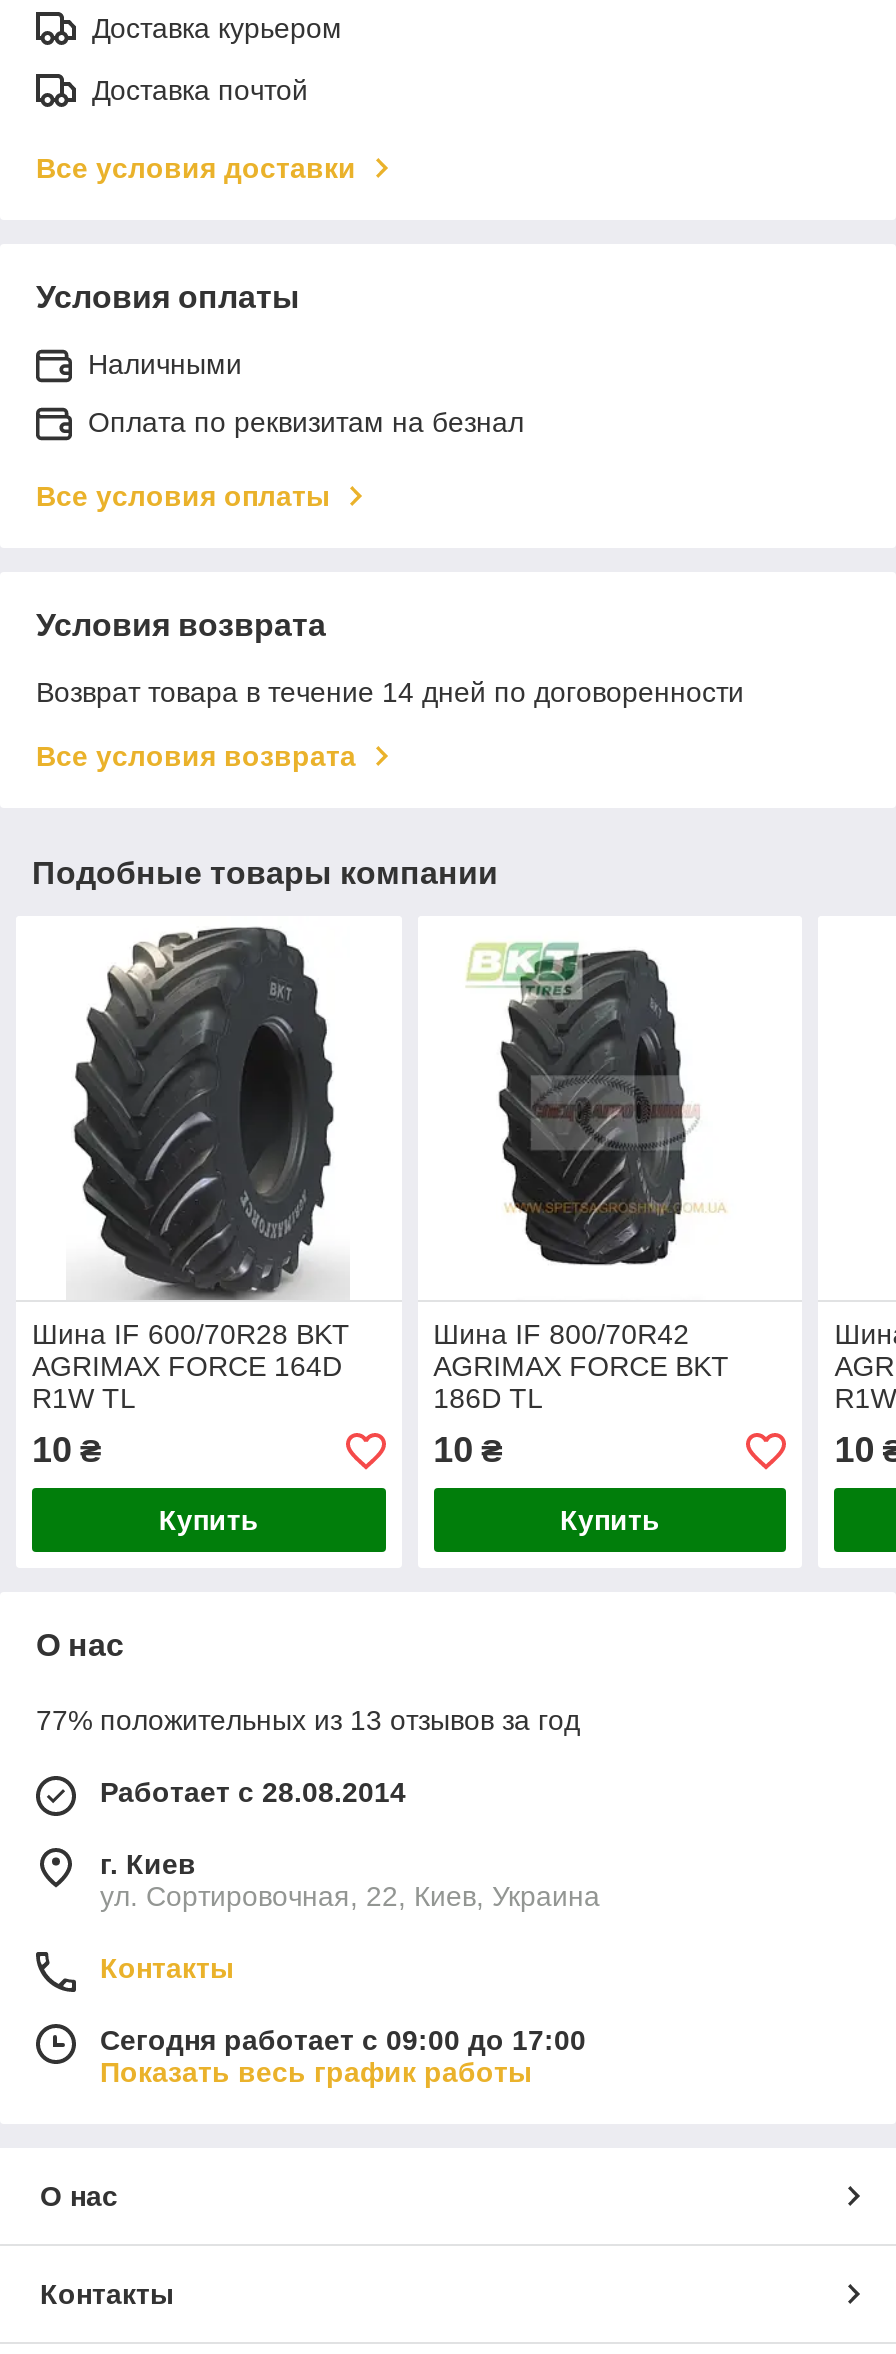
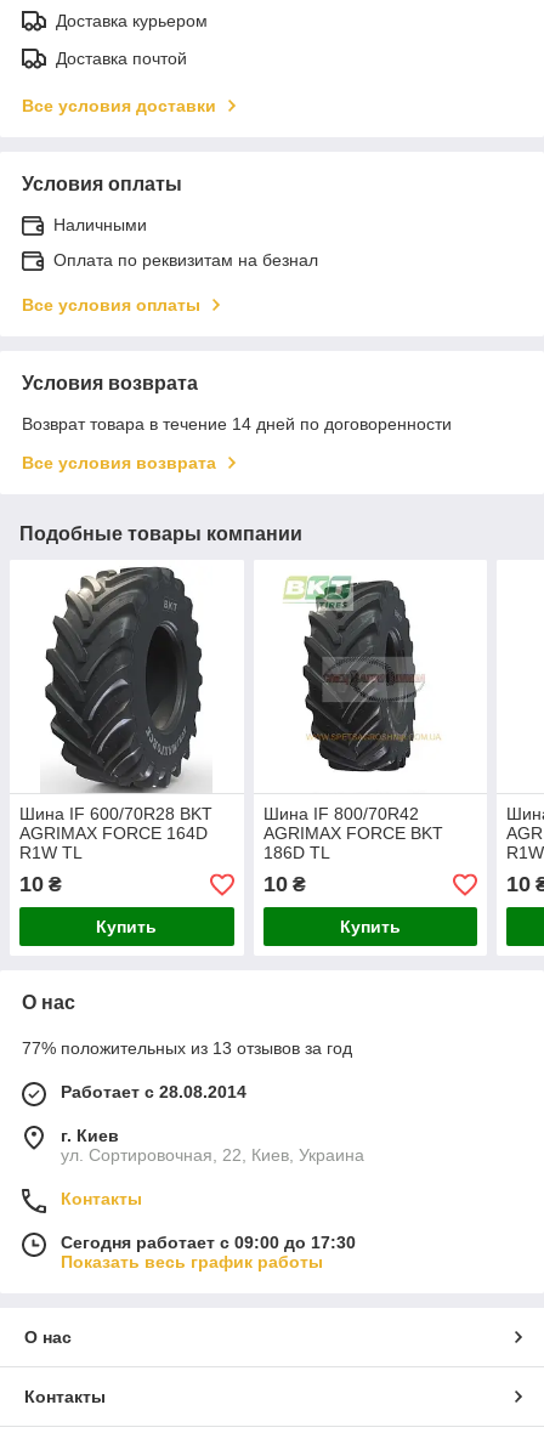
[100,2025,586,2057] Сегодня работает с 09:00 до 17:00 -> [61,1233,356,1253] Сегодня работает с 09:00 до 17:30

